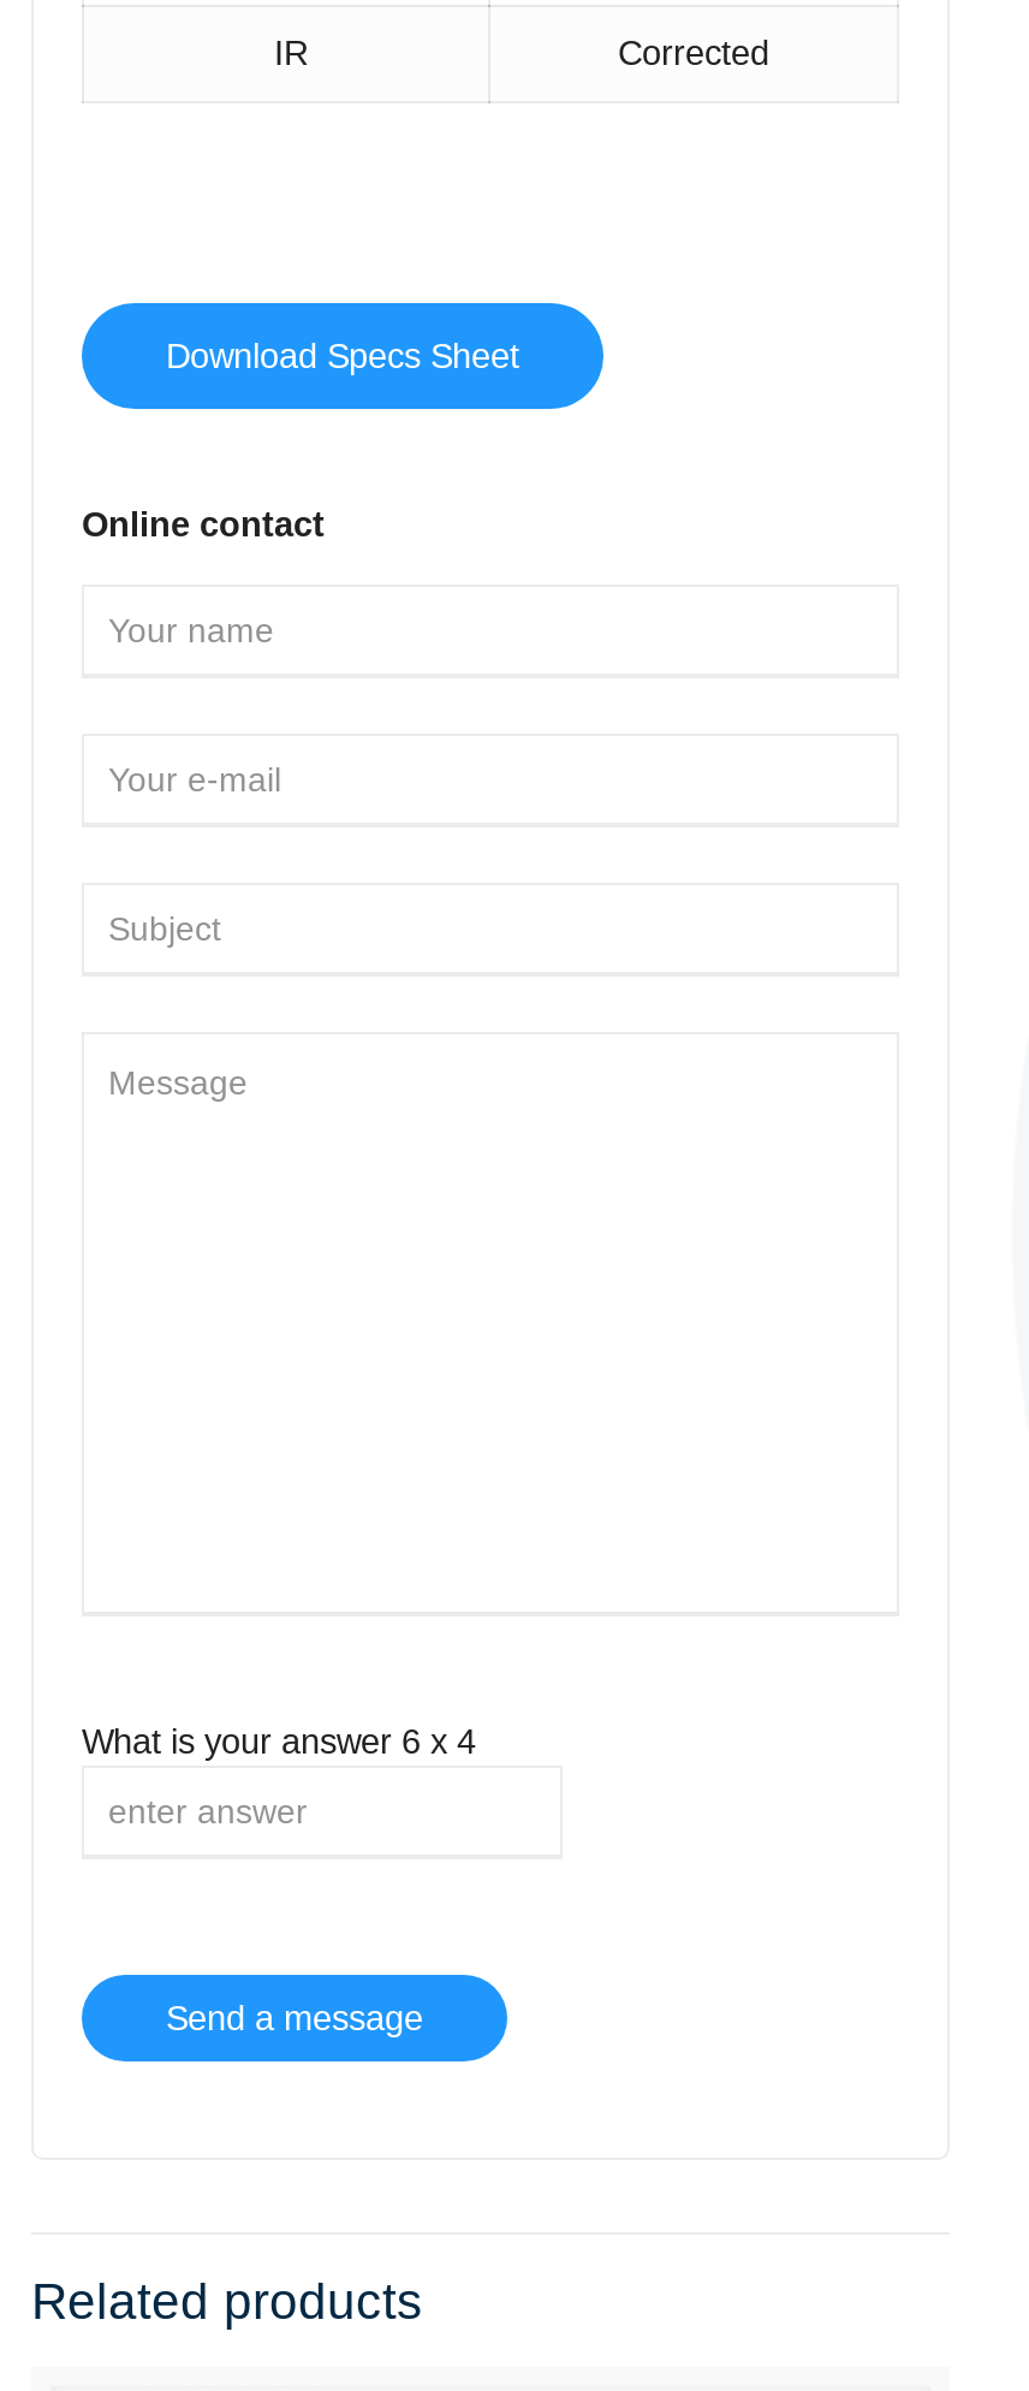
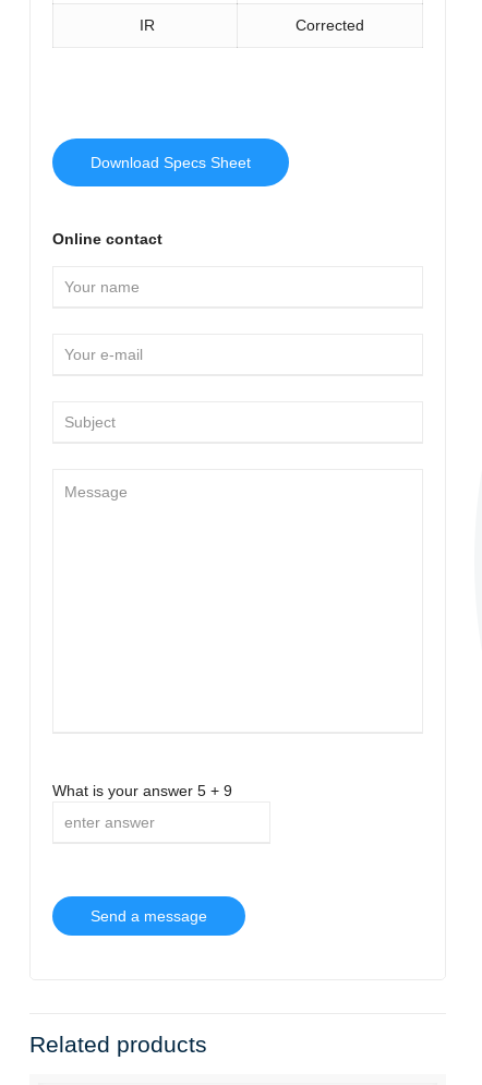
[82,1722,476,1761] What is your answer 6 x 4 -> [52,782,232,799] What is your answer 5 + 9

